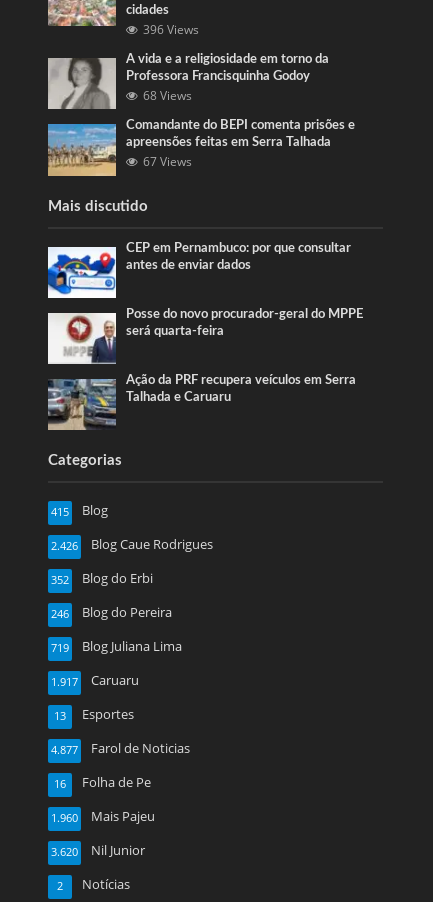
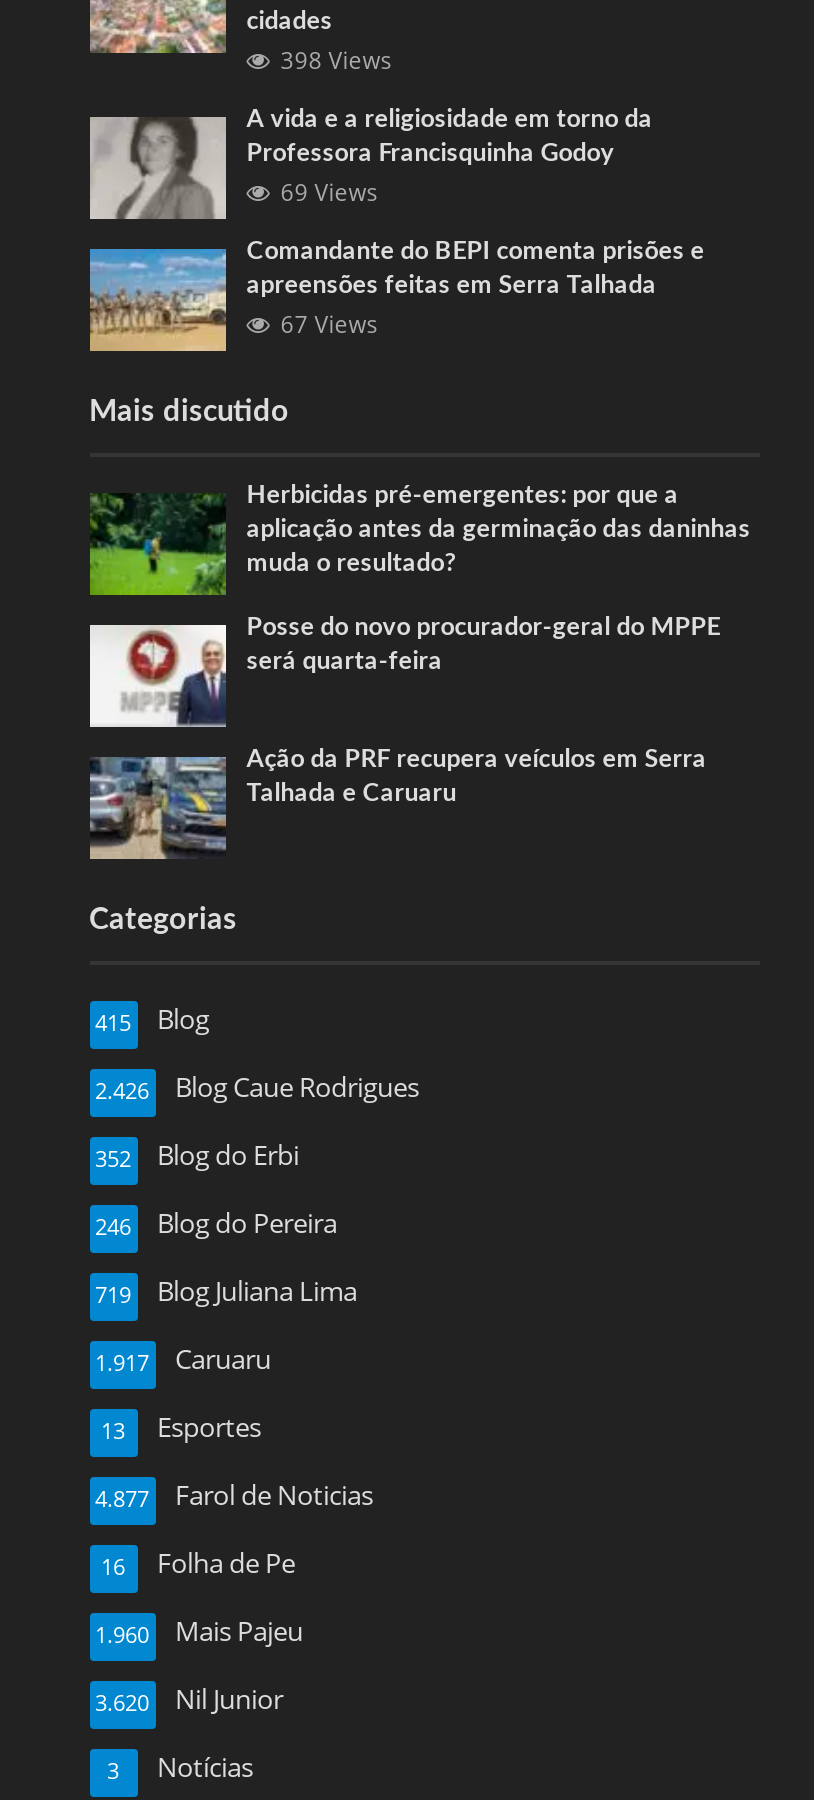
[143,22,199,37] 396 Views -> [280,45,392,75] 398 Views
[143,88,192,103] 68 Views -> [280,177,378,207] 69 Views
[47,242,351,299] [image] | CEP em Pernambuco: por que consultar | antes de enviar dados -> [88,483,750,596] [image] | Herbicidas pré-emergentes: por que a | aplicação antes da germinação das daninhas | muda o resultado?
[56,875,129,893] 2 Notícias -> [107,1750,253,1786] 3 Notícias

